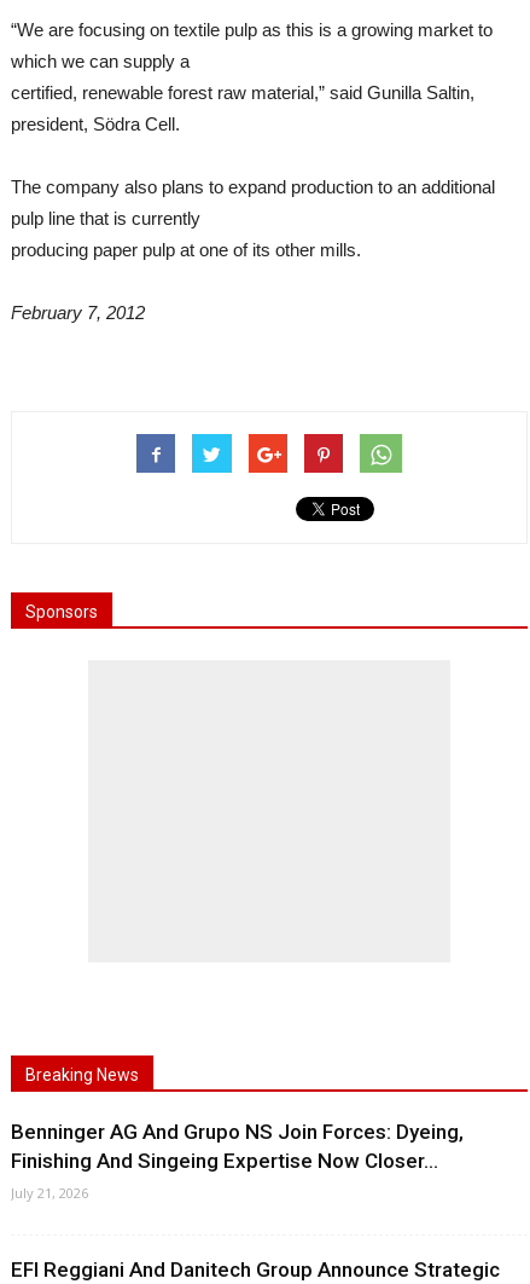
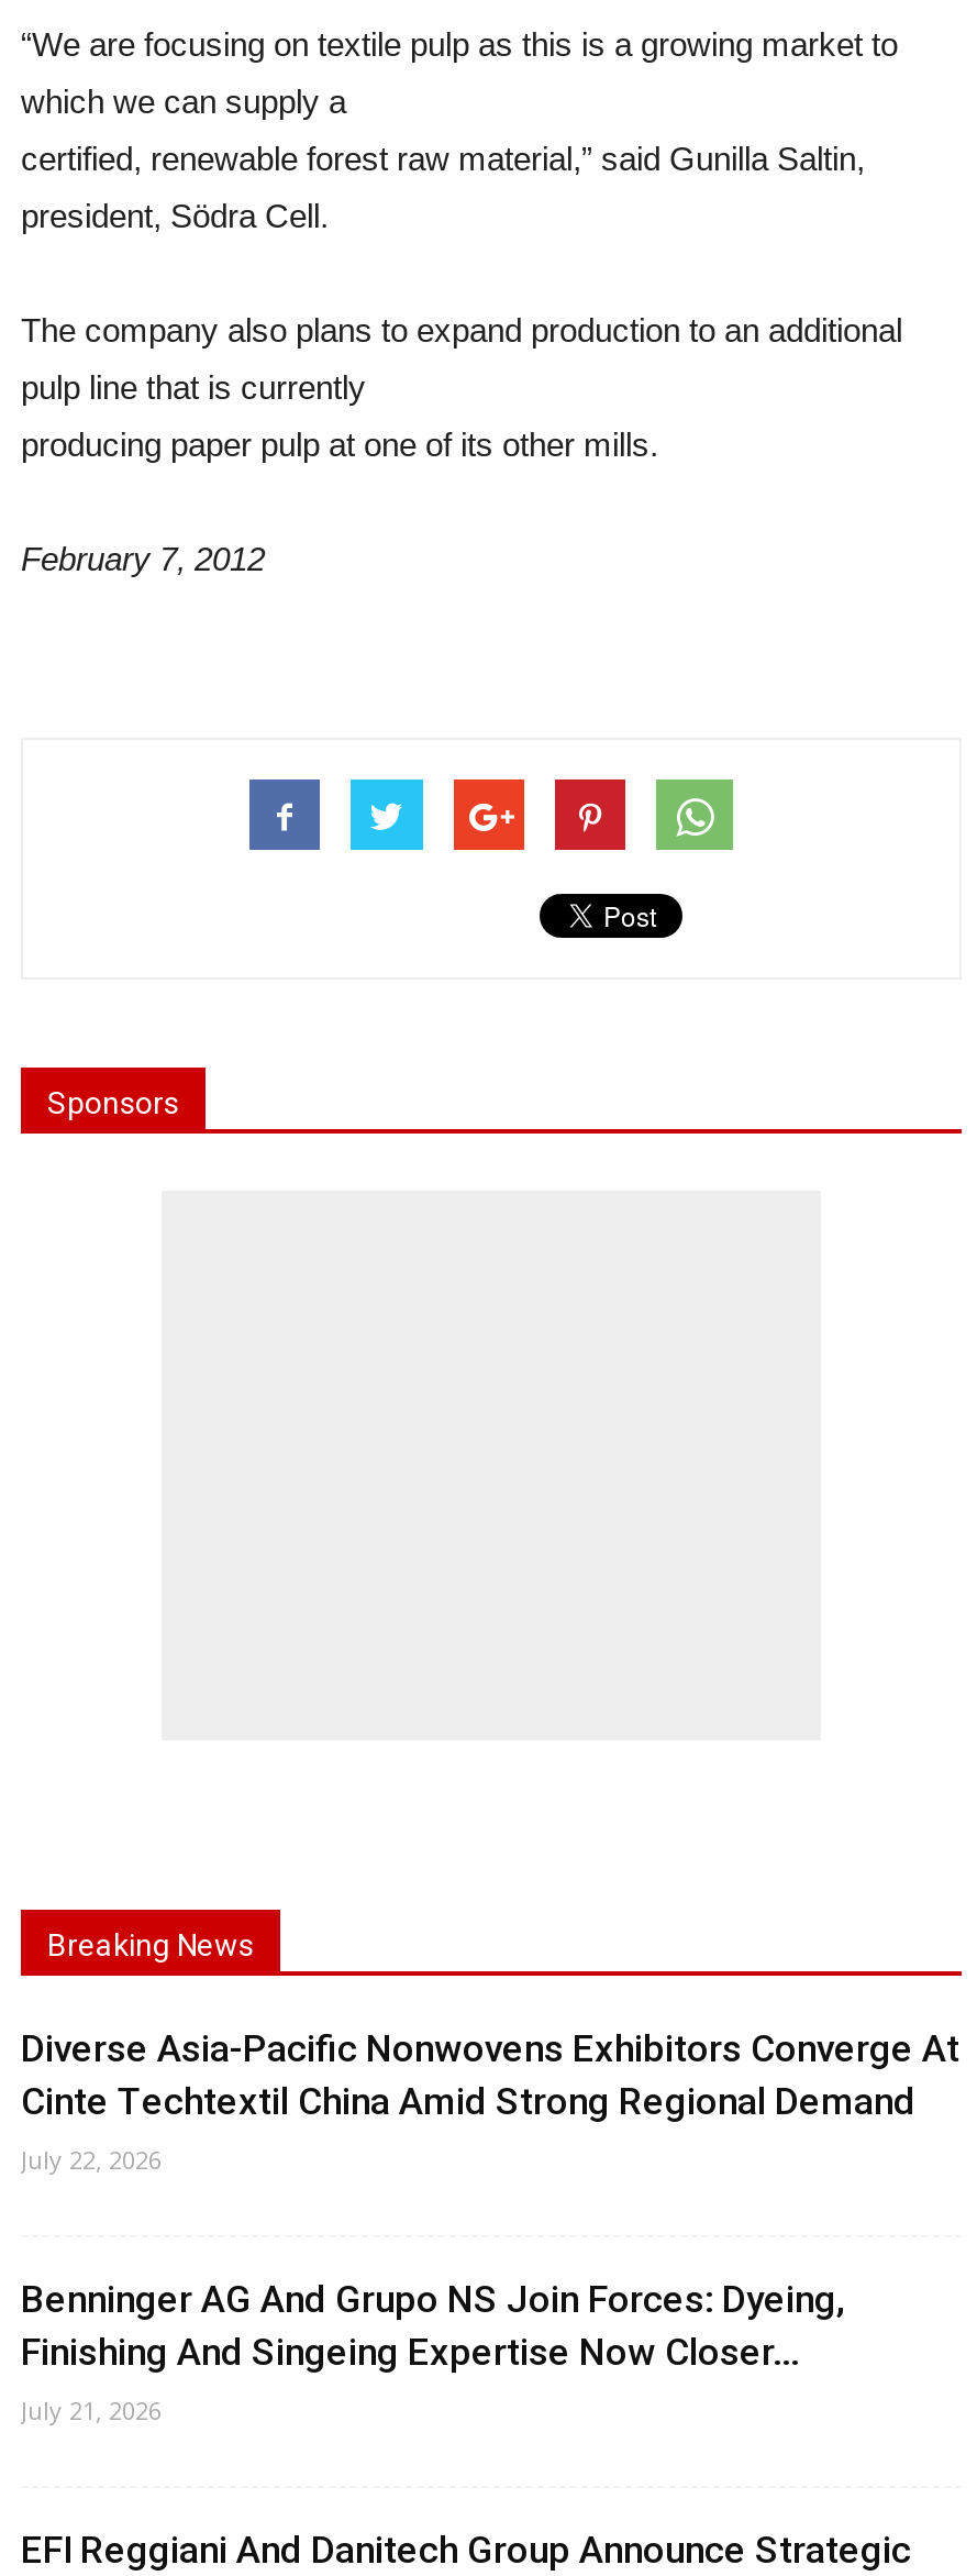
none -> [21,2026,959,2176] Diverse Asia-Pacific Nonwovens Exhibitors Converge At | Cinte Techtextil China Amid Strong Regional Demand | July 22, 2026

